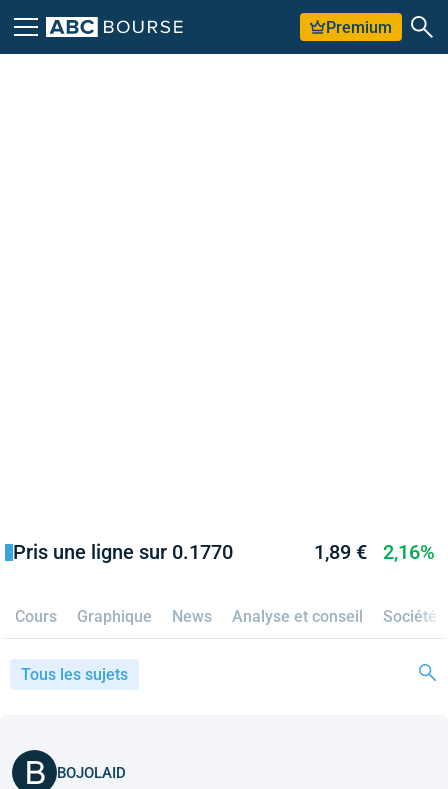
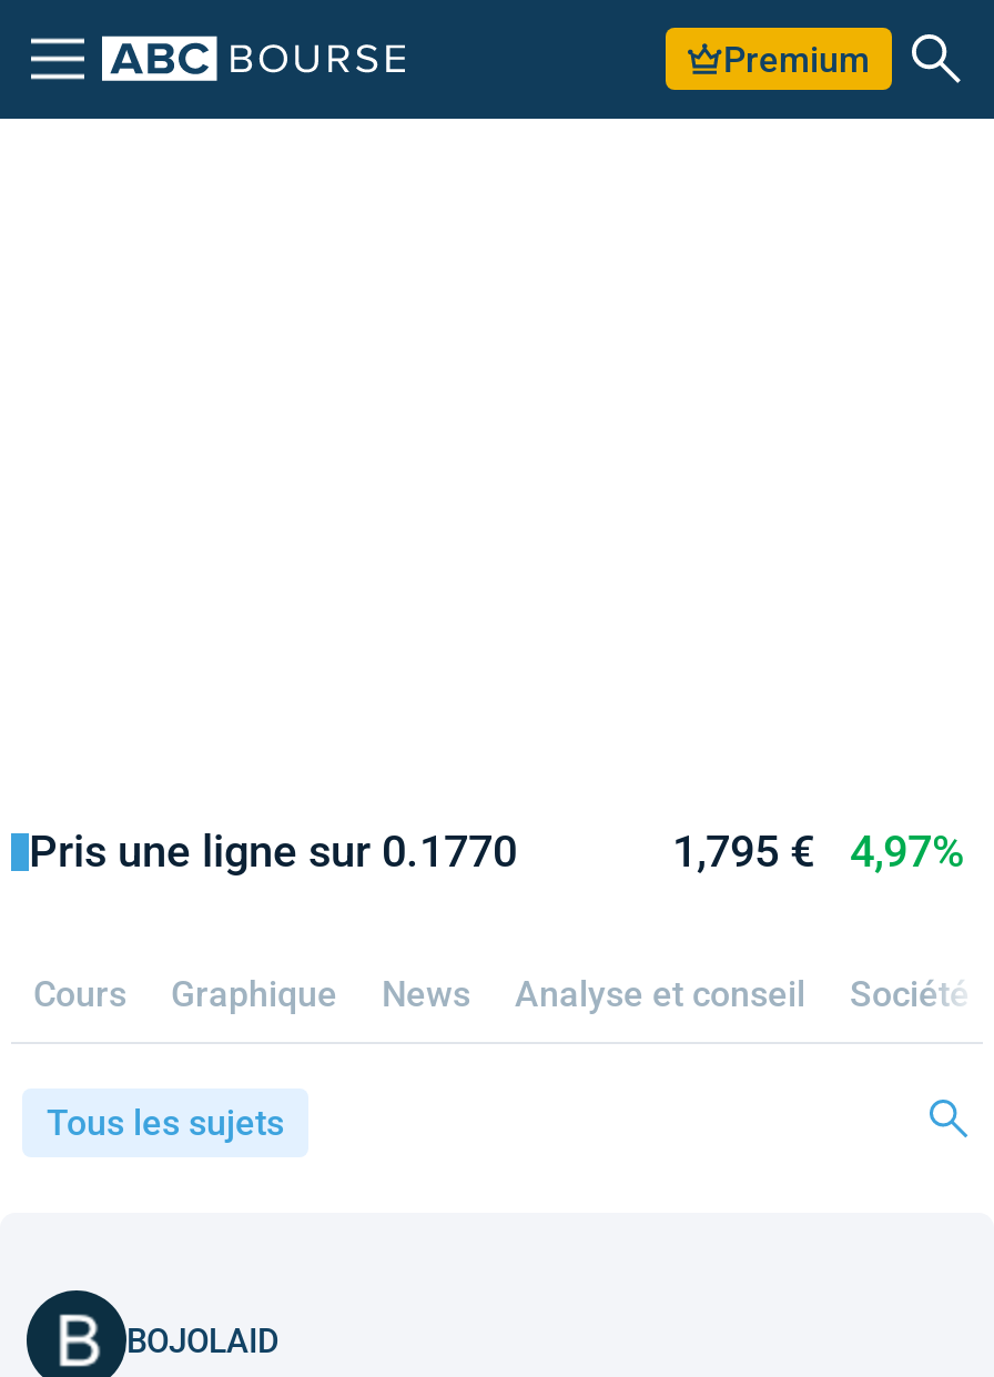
[314,540,367,564] 1,89 € -> [672,824,814,878] 1,795 €
[383,540,435,564] 2,16% -> [850,824,965,878] 4,97%

